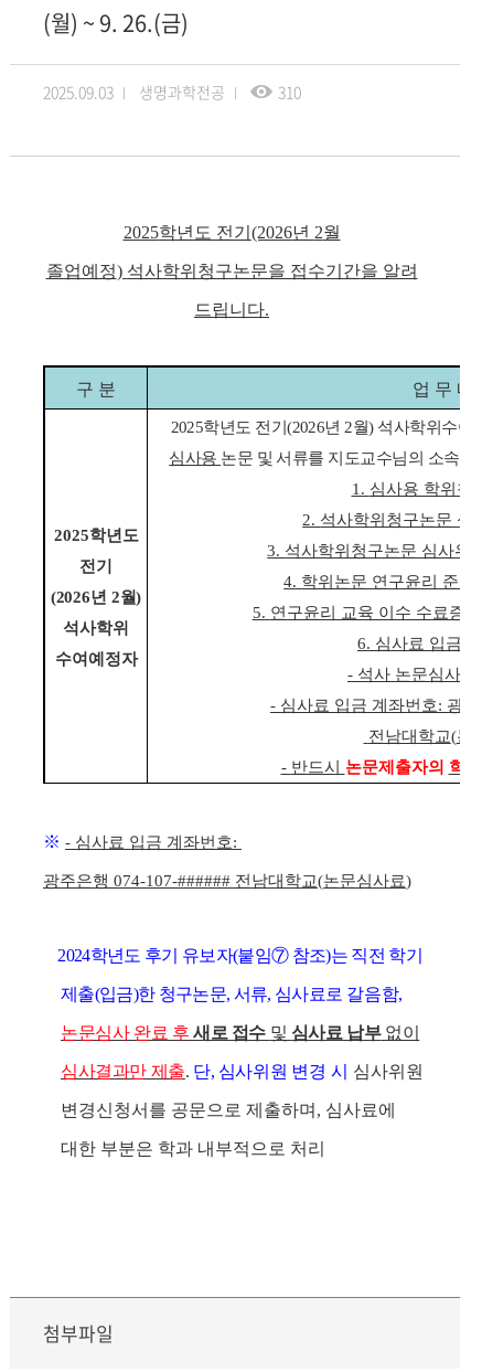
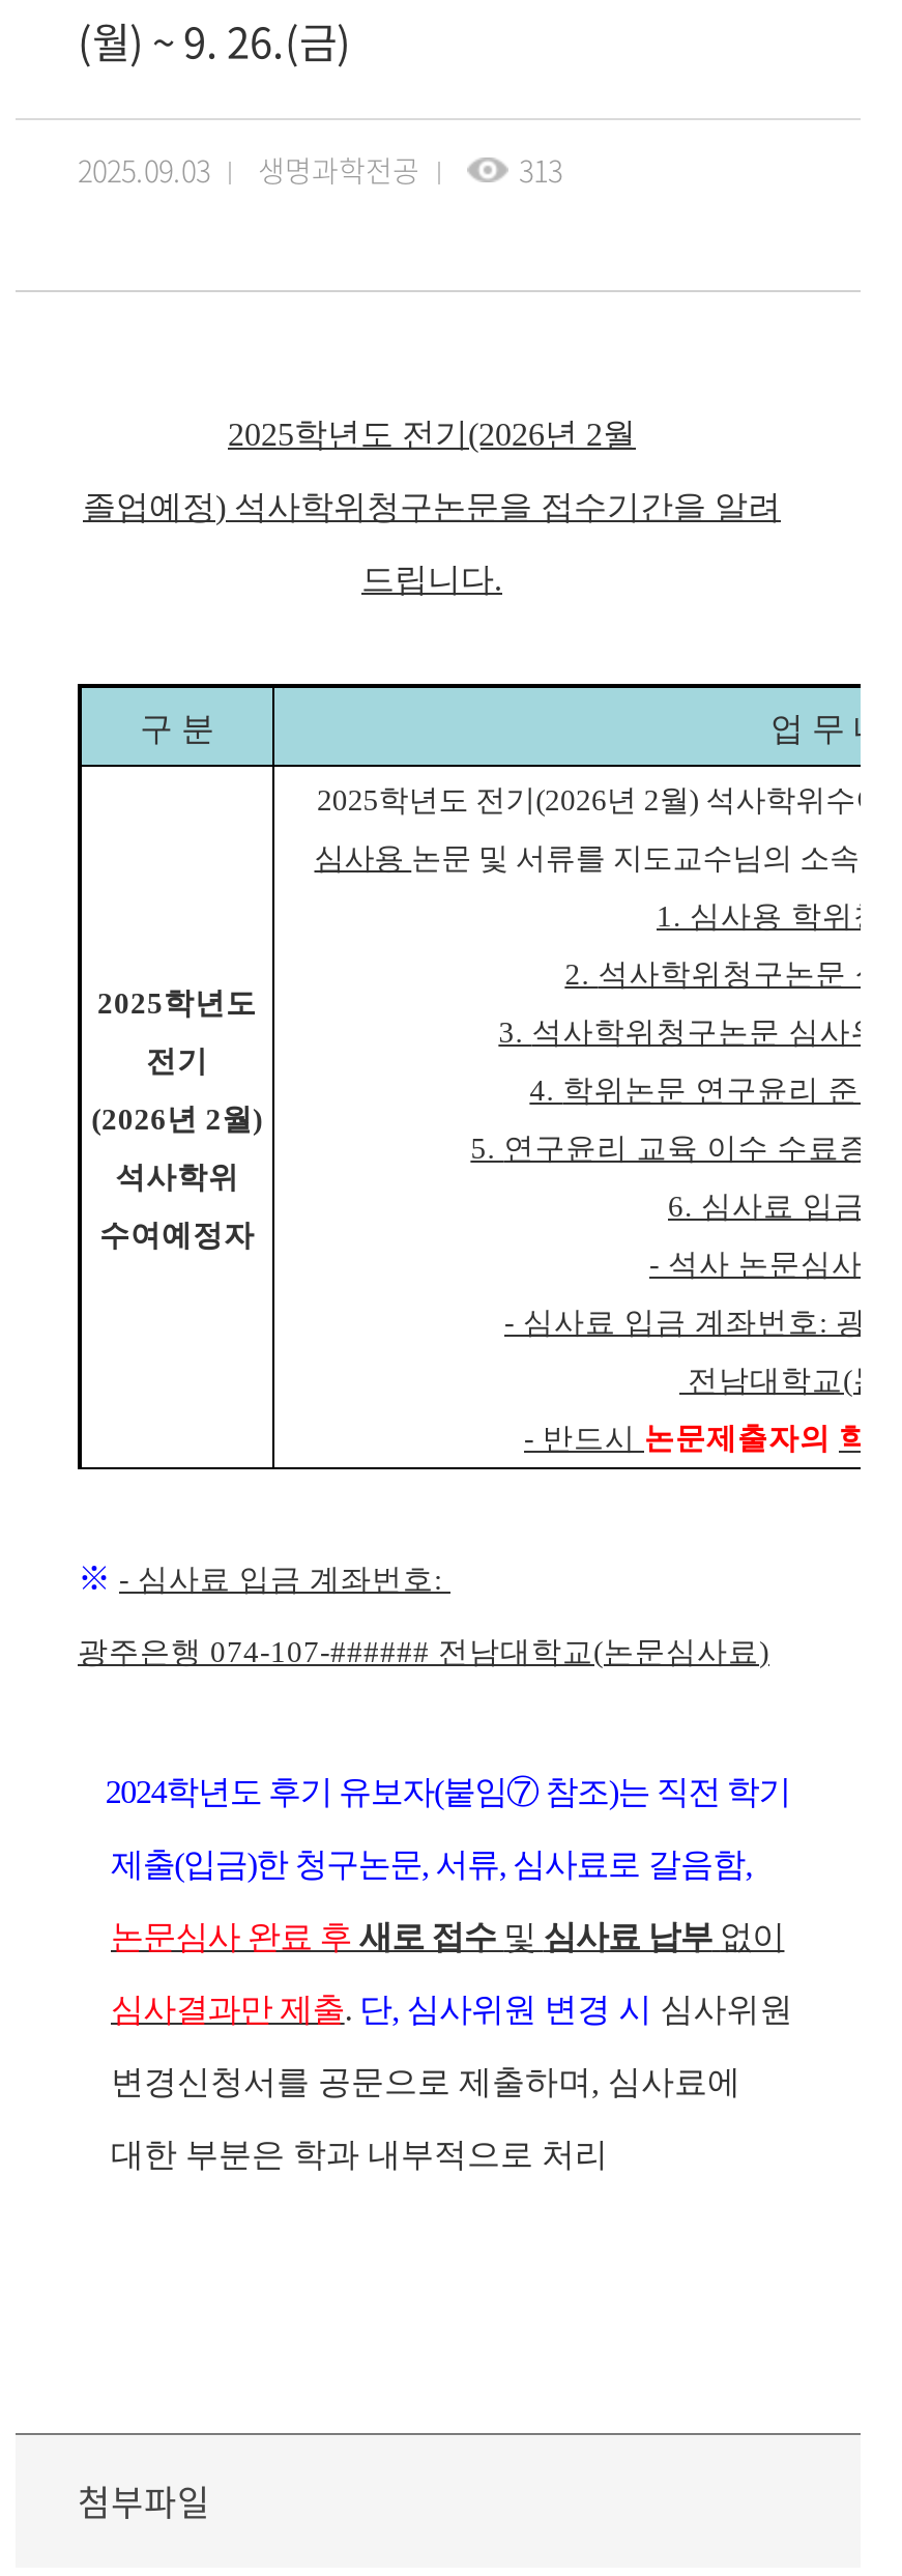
[278,81,301,103] 310 -> [519,149,562,191] 313

